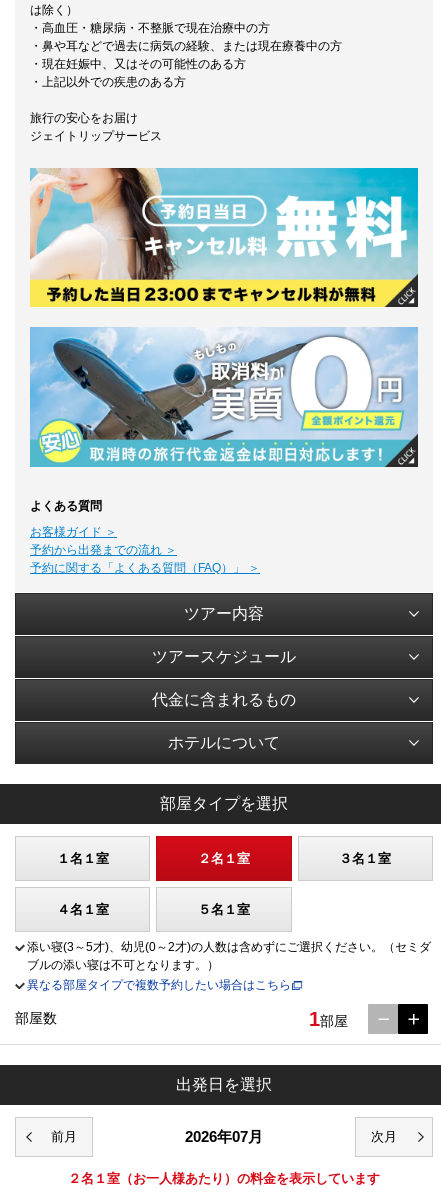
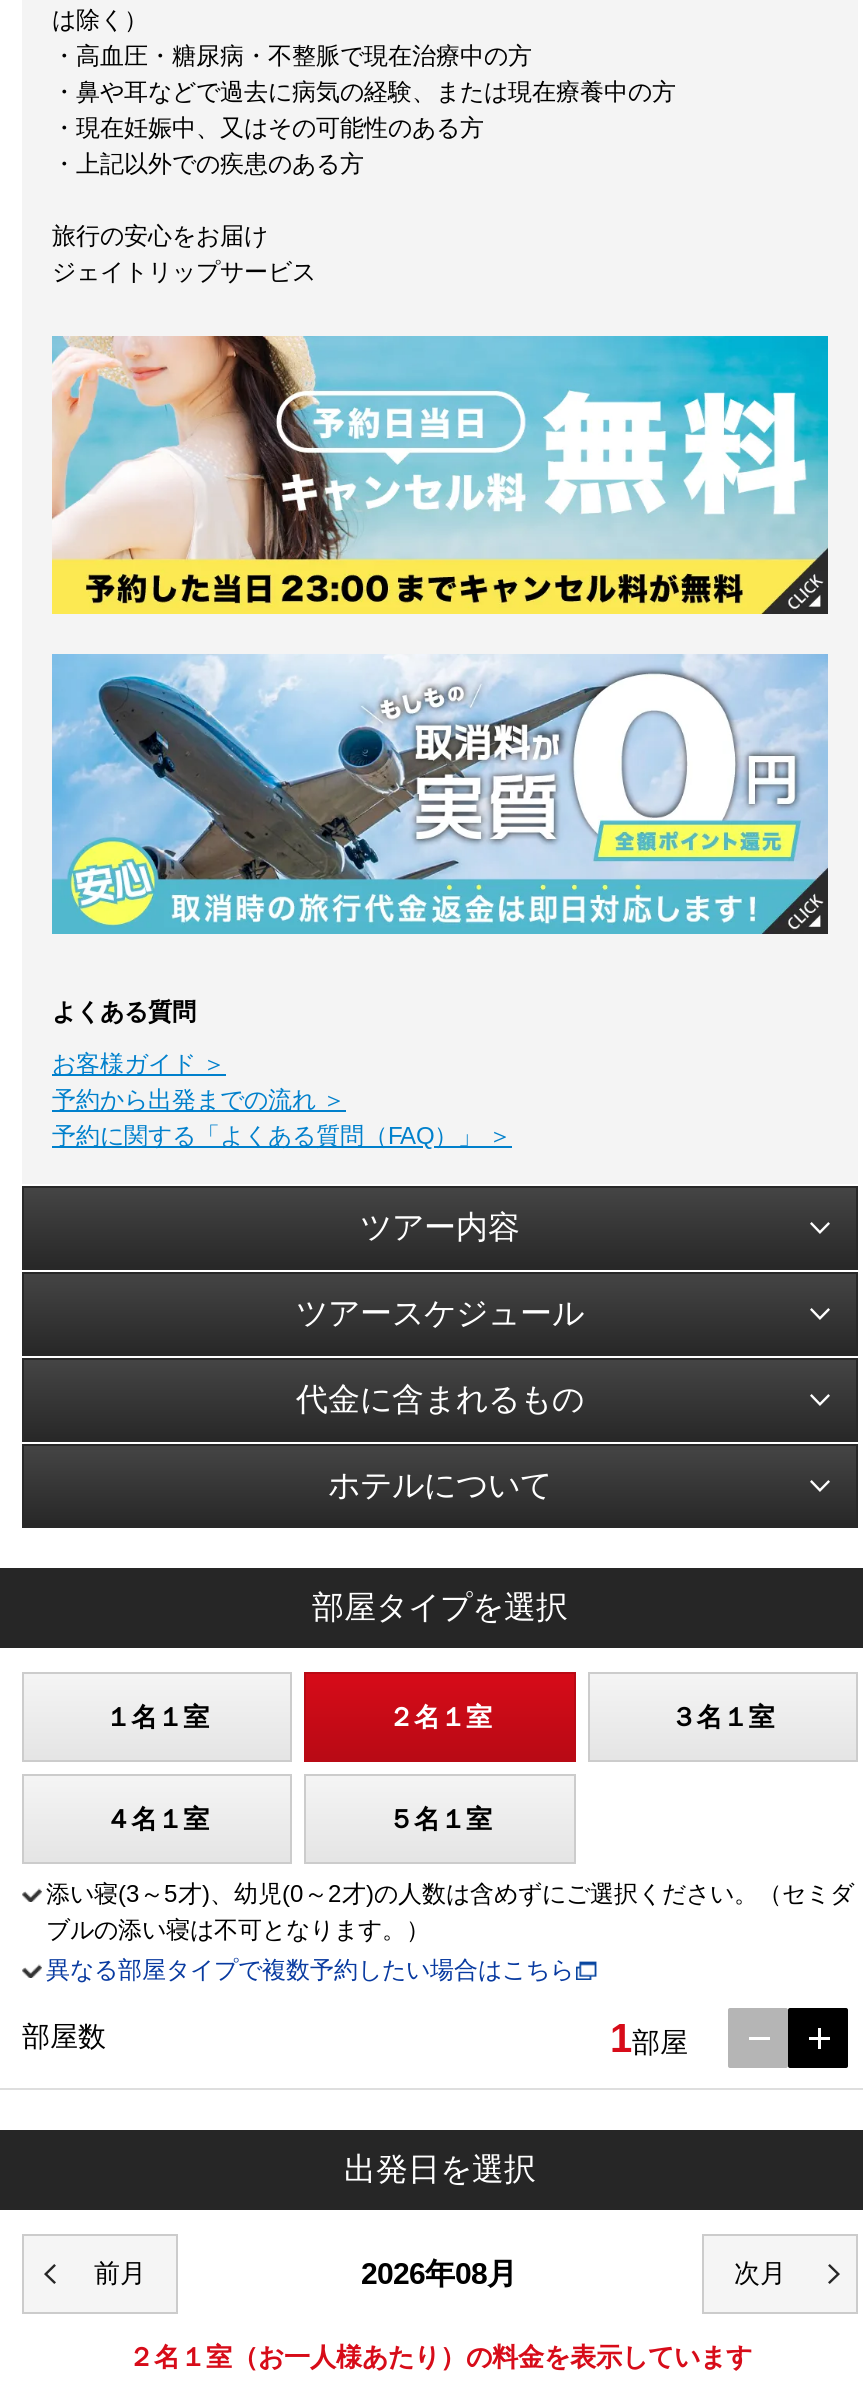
[184,1128,262,1145] 2026年07月 -> [361,2256,517,2290] 2026年08月

